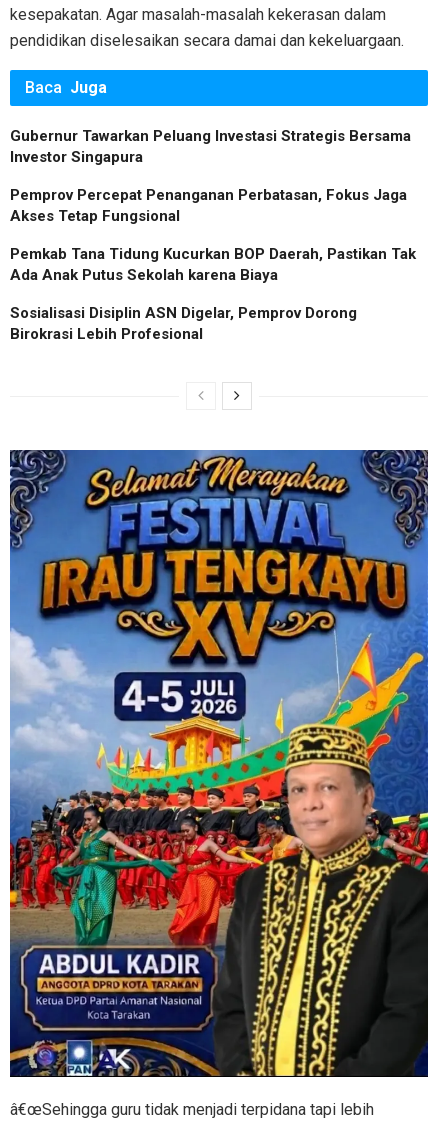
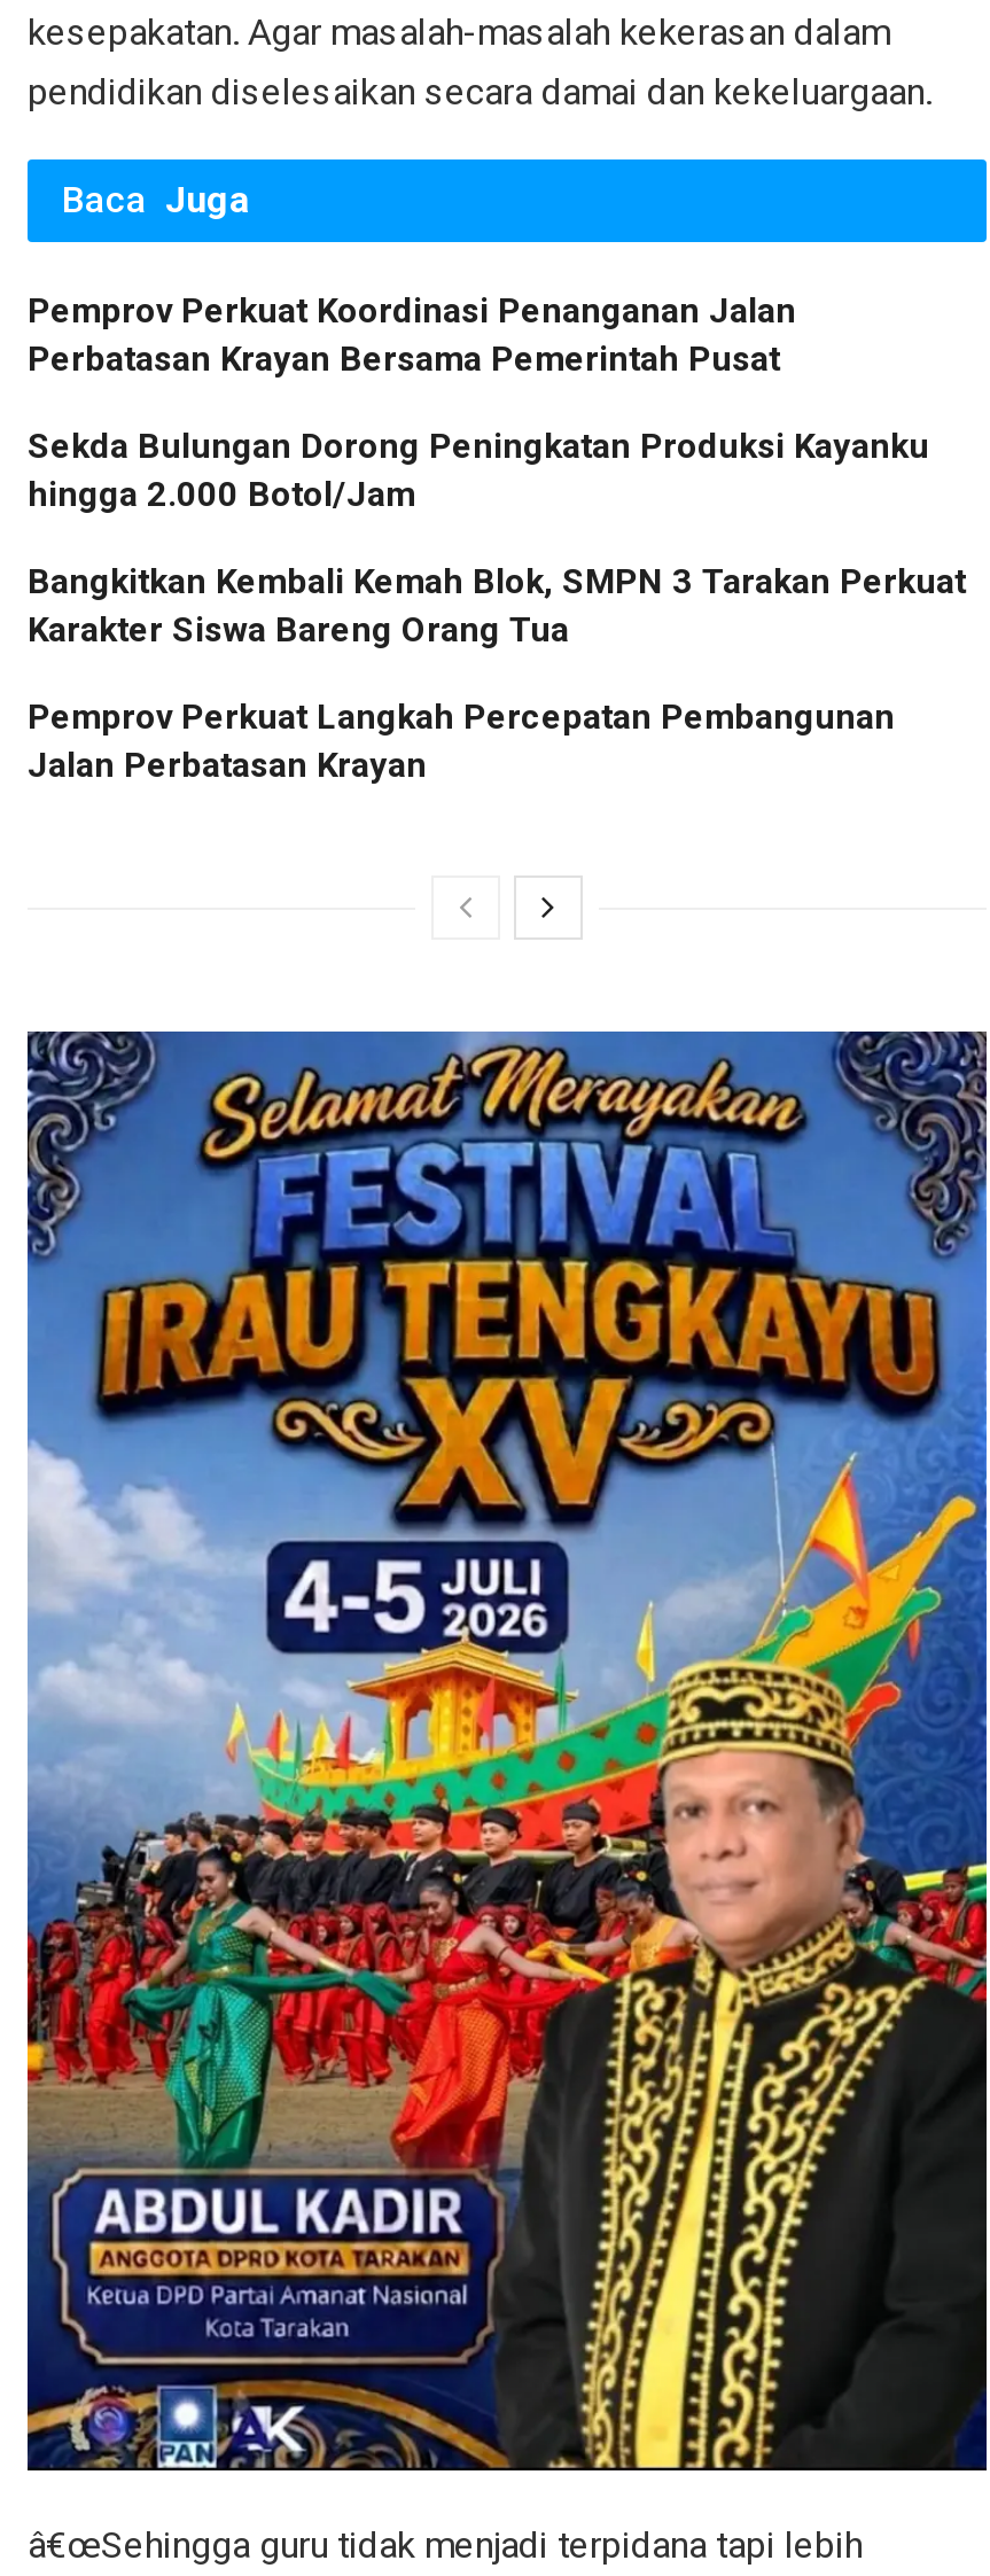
[10,127,411,166] Gubernur Tawarkan Peluang Investasi Strategis Bersama | Investor Singapura -> [28,291,796,381] Pemprov Perkuat Koordinasi Penanganan Jalan | Perbatasan Krayan Bersama Pemerintah Pusat
[10,186,407,225] Pemprov Percepat Penanganan Perbatasan, Fokus Jaga | Akses Tetap Fungsional -> [28,427,929,516] Sekda Bulungan Dorong Peningkatan Produksi Kayanku | hingga 2.000 Botol/Jam
[10,245,416,284] Pemkab Tana Tidung Kucurkan BOP Daerah, Pastikan Tak | Ada Anak Putus Sekolah karena Biaya -> [28,562,966,652] Bangkitkan Kembali Kemah Blok, SMPN 3 Tarakan Perkuat | Karakter Siswa Bareng Orang Tua
[10,304,357,343] Sosialisasi Disiplin ASN Digelar, Pemprov Dorong | Birokrasi Lebih Profesional -> [28,697,895,787] Pemprov Perkuat Langkah Percepatan Pembangunan | Jalan Perbatasan Krayan

